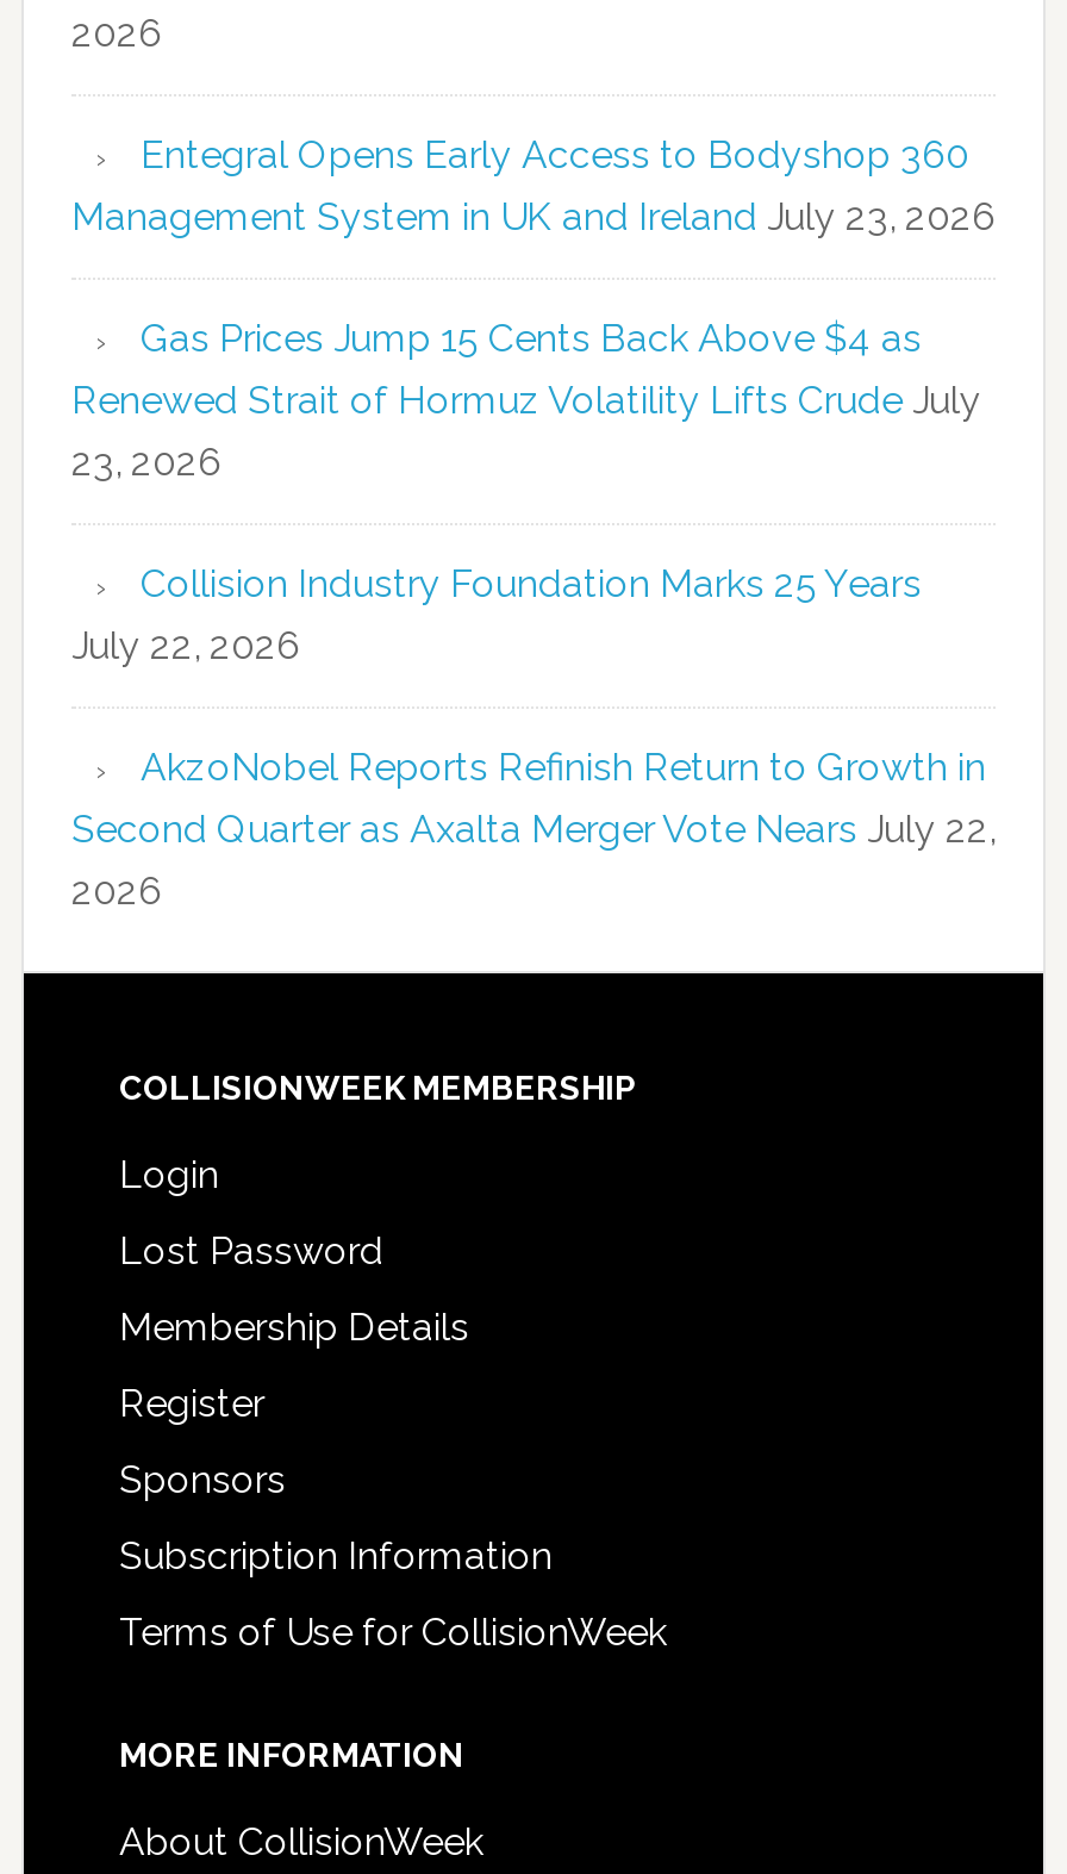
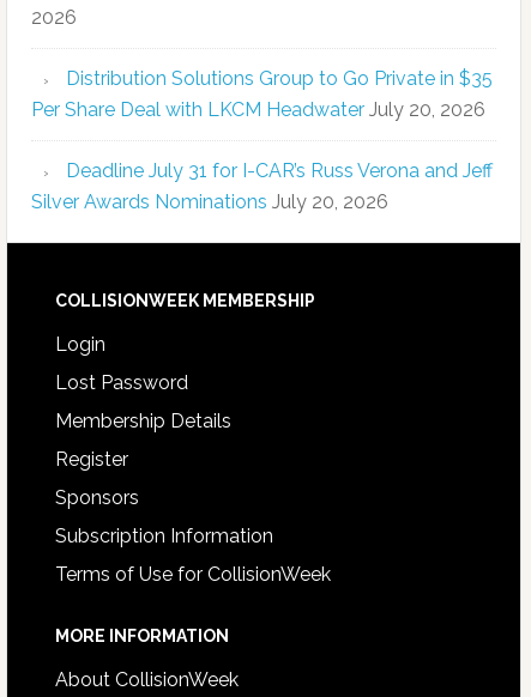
[71,132,996,913] Entegral Opens Early Access to Bodyshop 360 | Management System in UK and Ireland July 23, 2026 | Gas Prices Jump 15 Cents Back Above $4 as | Renewed Strait of Hormuz Volatility Lifts Crude July | 23, 2026 | Collision Industry Foundation Marks 25 Years | July 22, 2026 | AkzoNobel Reports Refinish Return to Growth in | Second Quarter as Axalta Merger Vote Nears July 22, | 2026 -> [31,67,493,213] Distribution Solutions Group to Go Private in $35 | Per Share Deal with LKCM Headwater July 20, 2026 | Deadline July 31 for I-CAR’s Russ Verona and Jeff | Silver Awards Nominations July 20, 2026

